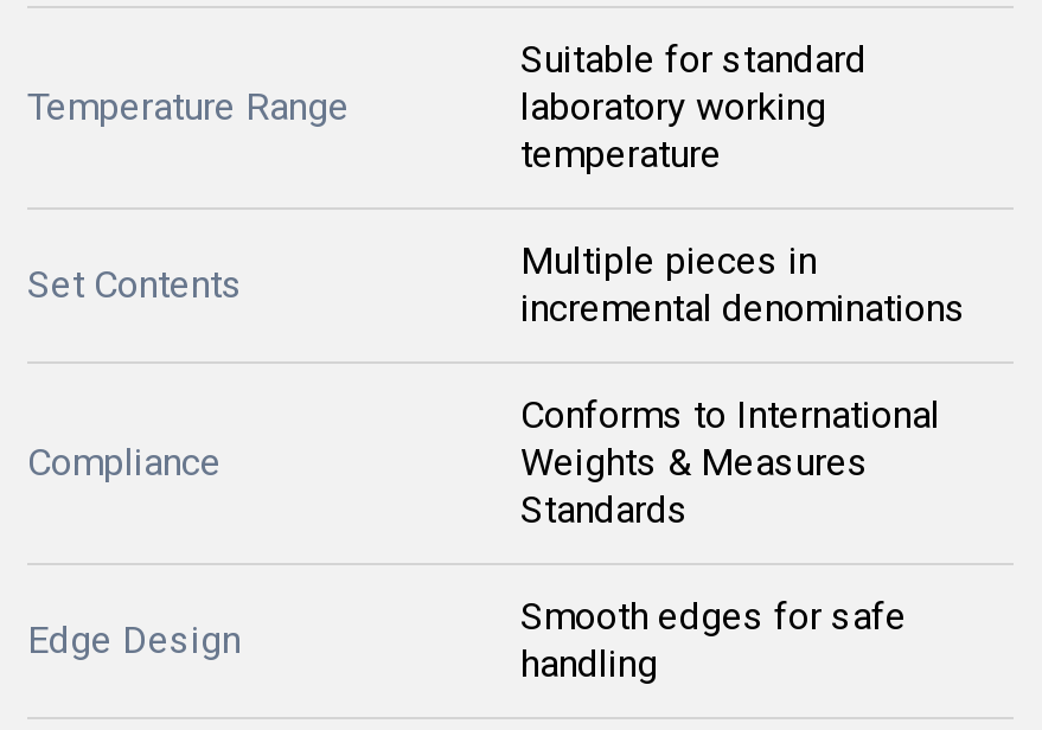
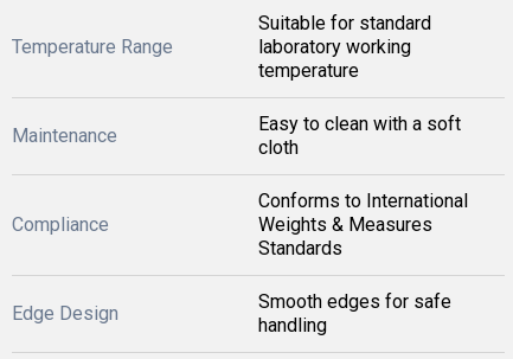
[520,238,966,331] Multiple pieces in | incremental denominations -> [258,113,461,159] Easy to clean with a soft | cloth
[27,262,243,307] Set Contents -> [12,124,117,147] Maintenance

